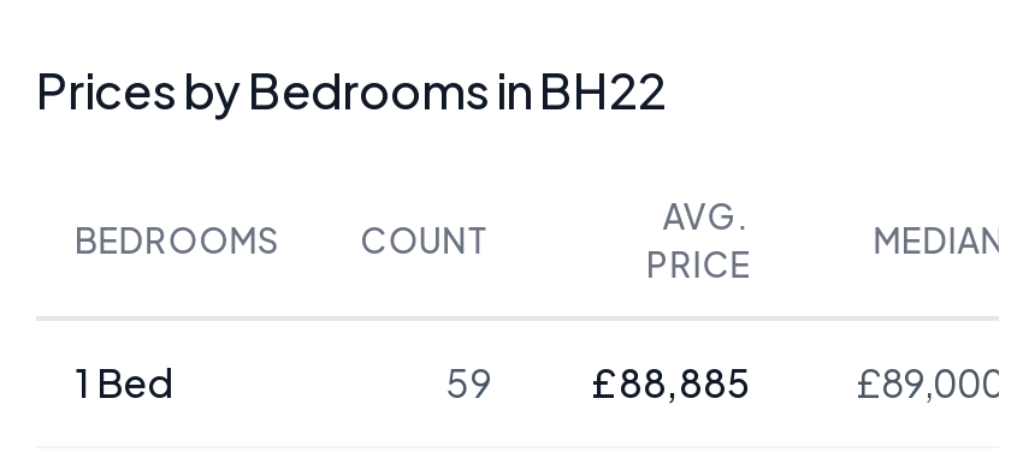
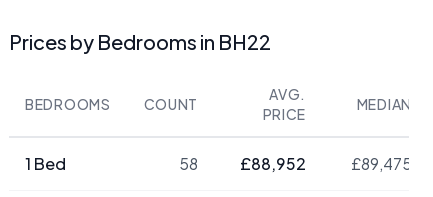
[445,357,491,408] 59 -> [179,153,198,174] 58
[592,357,751,408] £88,885 -> [240,153,306,174] £88,952
[857,357,1006,408] £89,000 -> [351,153,412,174] £89,475

